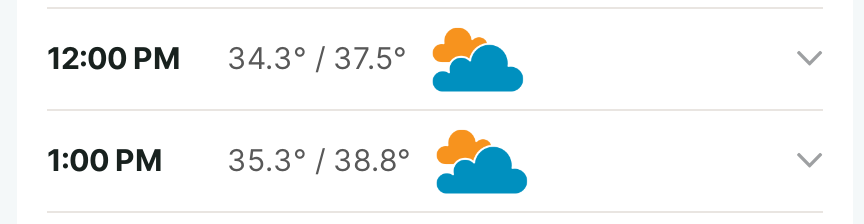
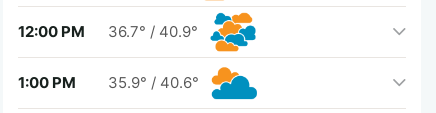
[47,21,525,97] [image] | 12:00 PM 34.3° / 37.5° -> [18,12,257,53] [image] | 12:00 PM 36.7° / 40.9°
[47,140,411,178] 1:00 PM 35.3° / 38.8° -> [18,73,199,92] 1:00 PM 35.9° / 40.6°

